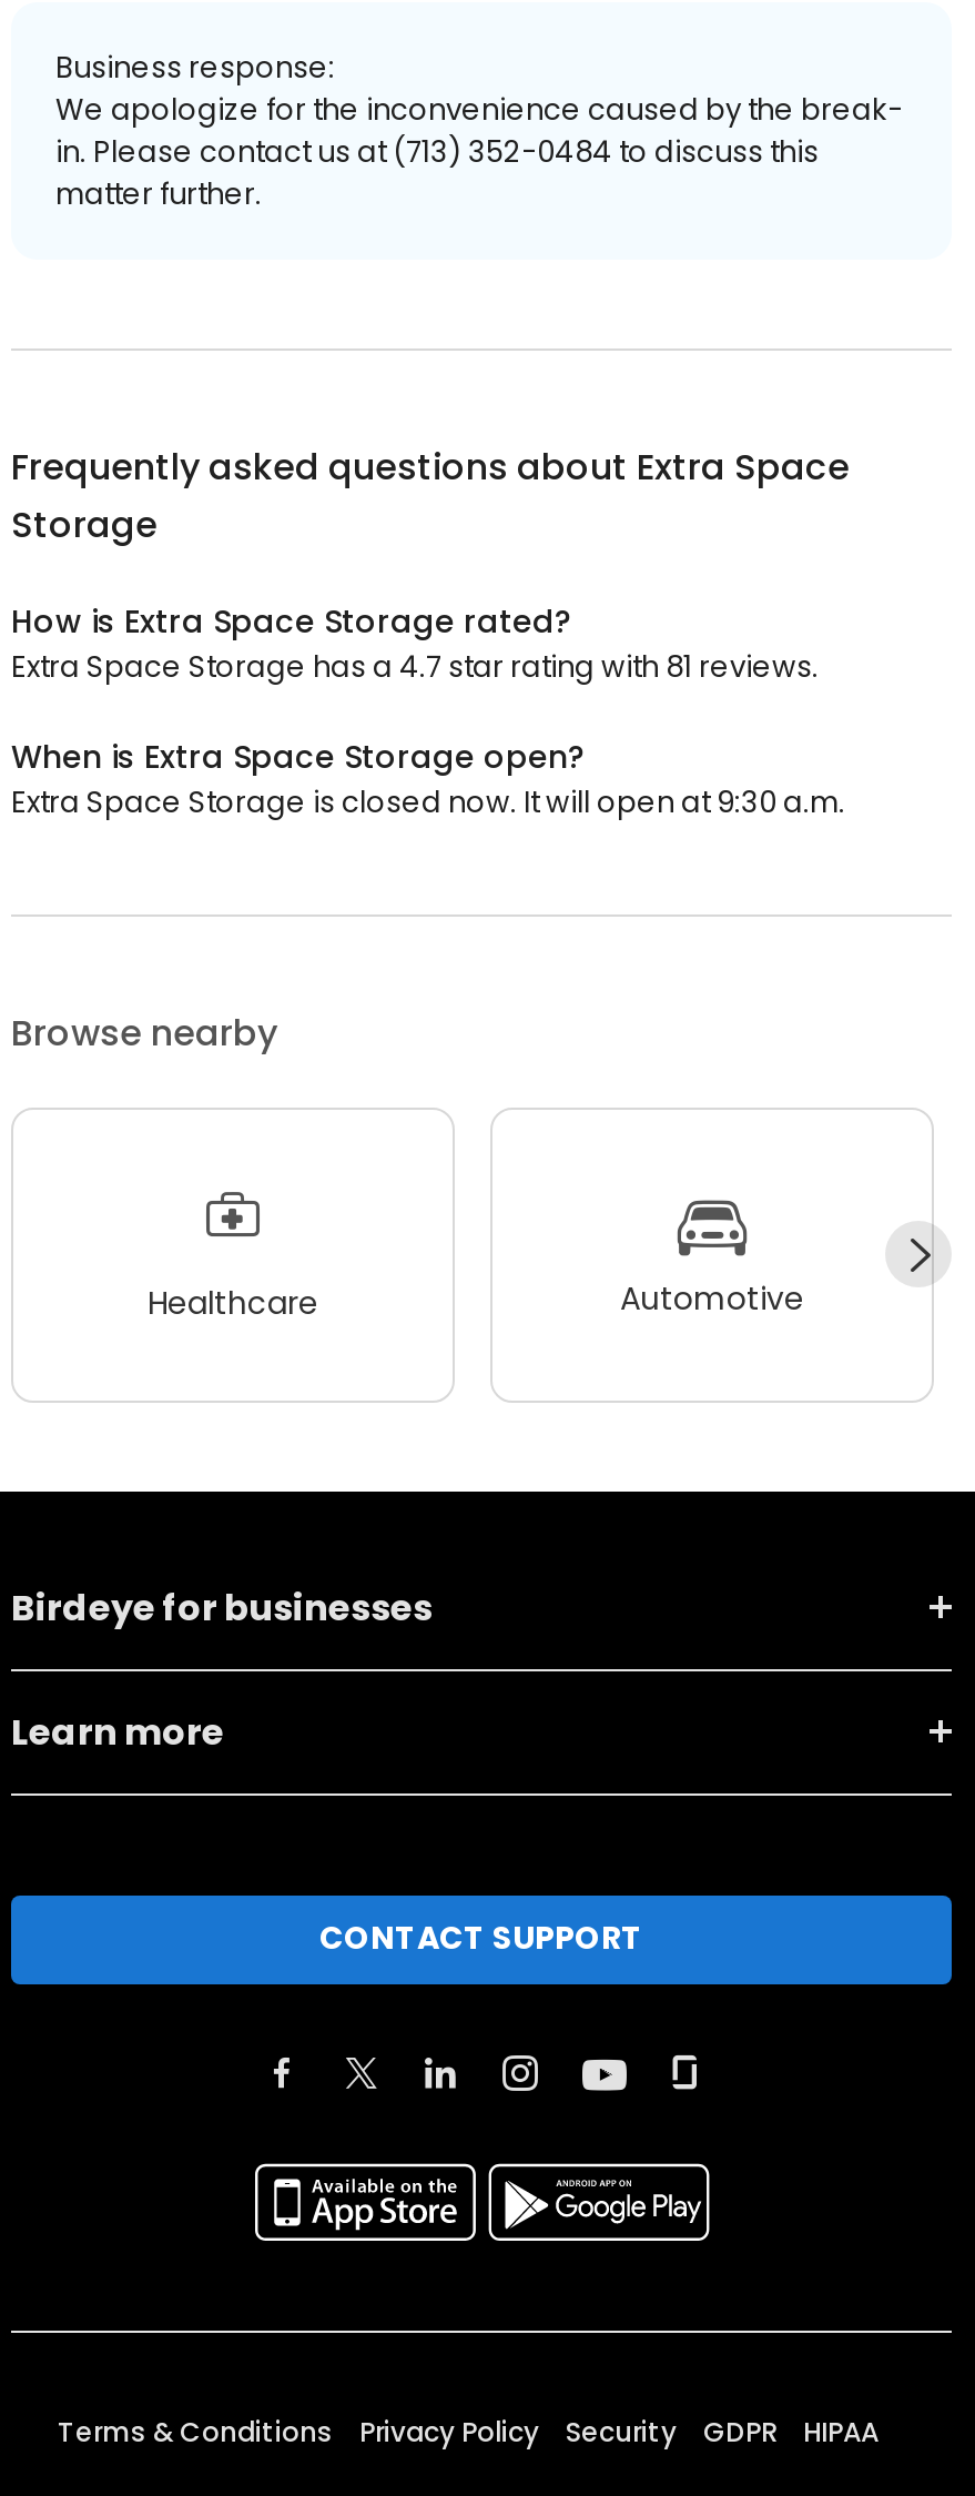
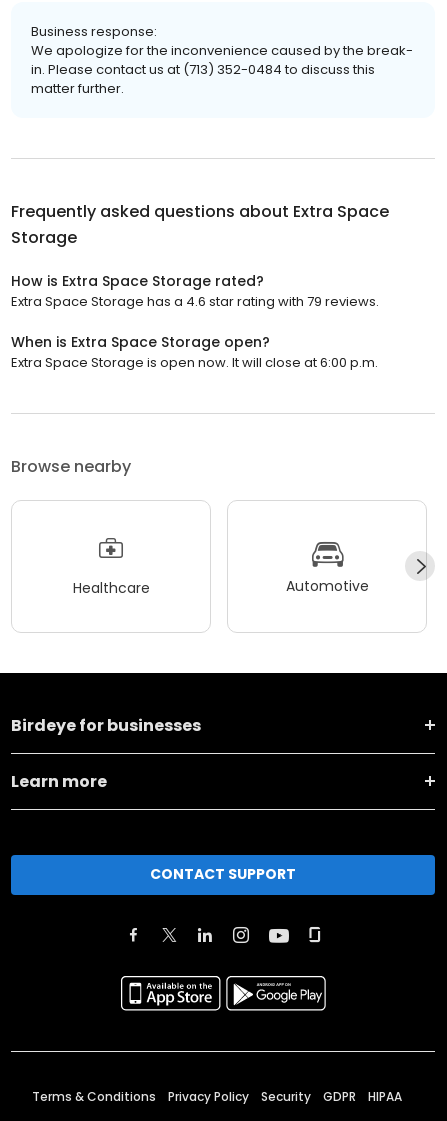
[11,646,819,688] Extra Space Storage has a 4.7 star rating with 81 reviews. -> [11,292,379,311] Extra Space Storage has a 4.6 star rating with 79 reviews.
[11,781,845,823] Extra Space Storage is closed now. It will open at 9:30 a.m. -> [11,353,378,372] Extra Space Storage is open now. It will close at 6:00 p.m.

